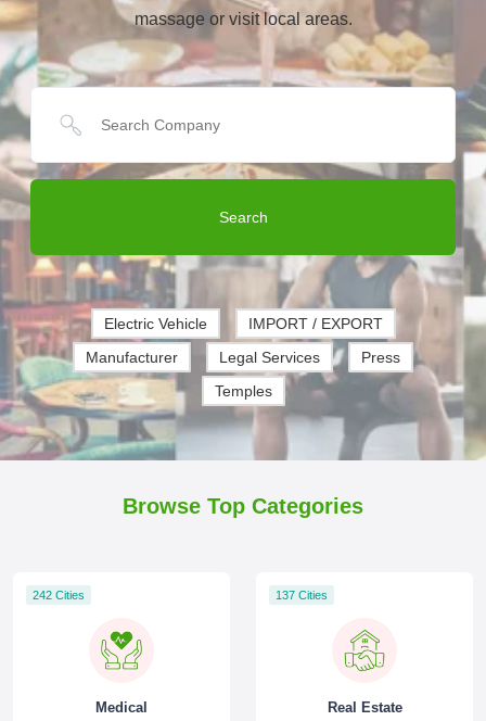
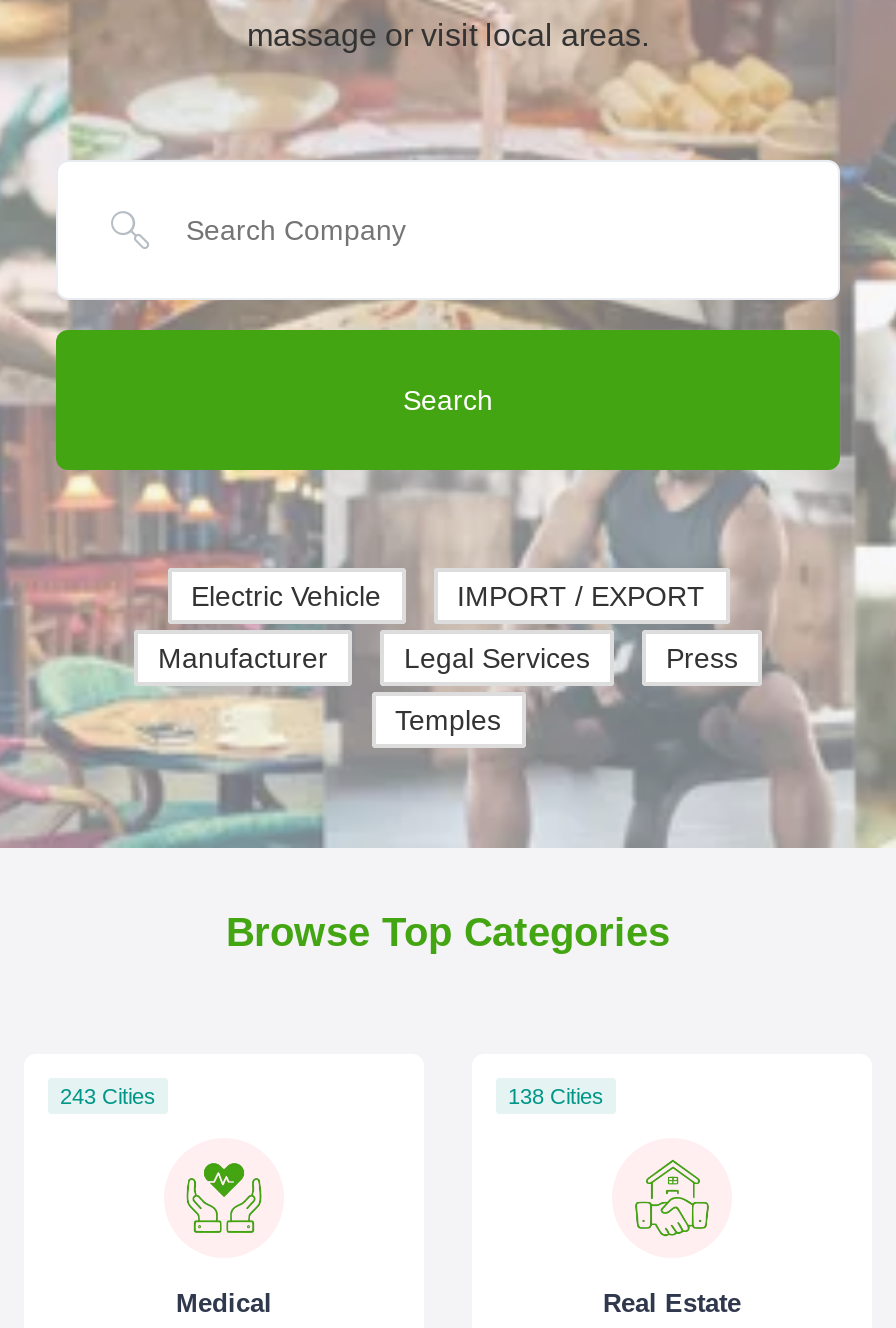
[33,589,85,602] 242 Cities -> [60,1084,156,1108] 243 Cities
[276,589,328,602] 137 Cities -> [508,1084,604,1108] 138 Cities

